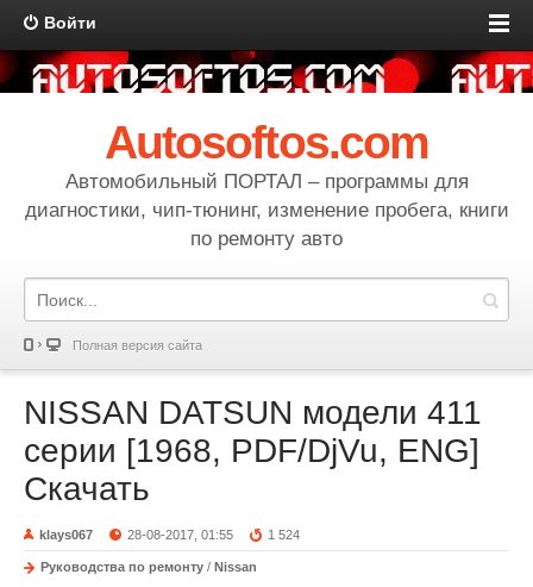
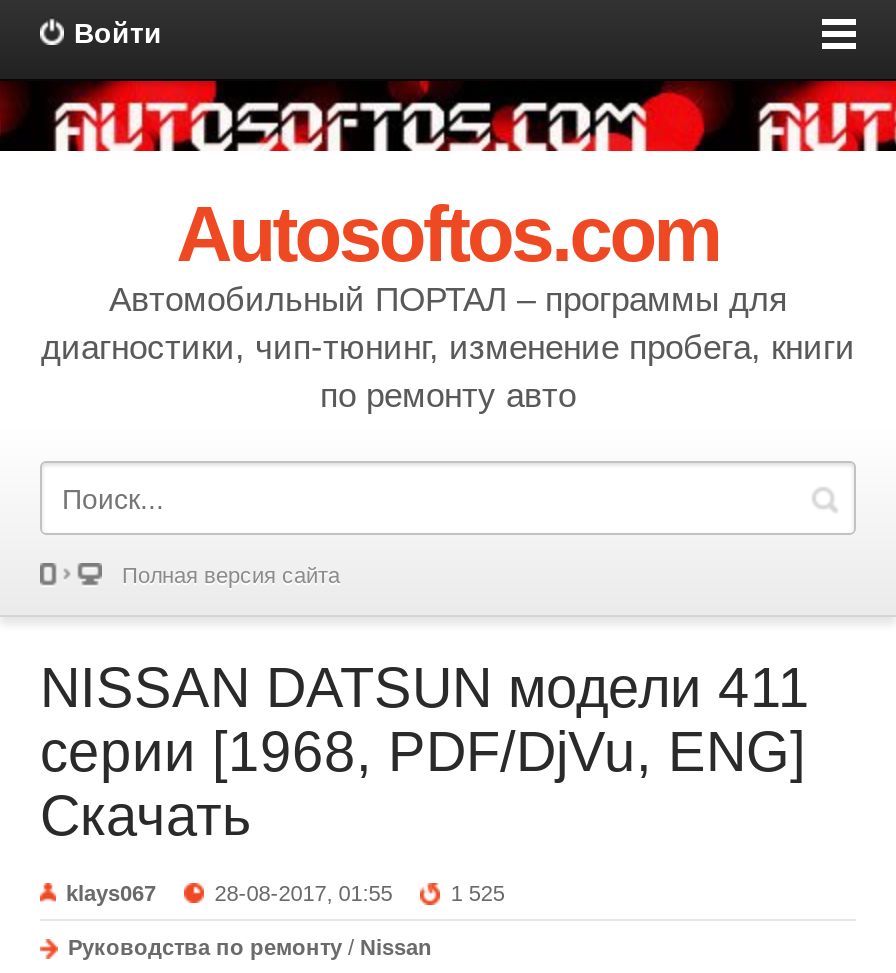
[268,527,300,542] 1 524 -> [451,881,505,905] 1 525

